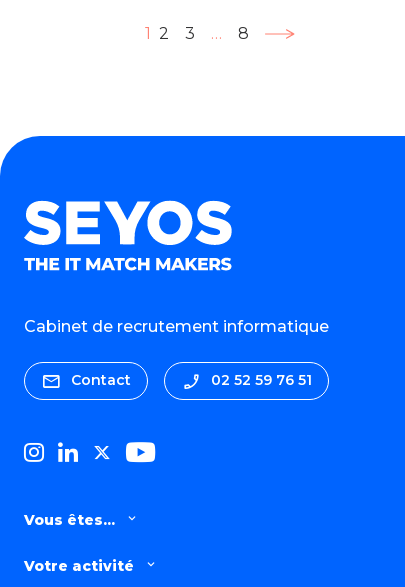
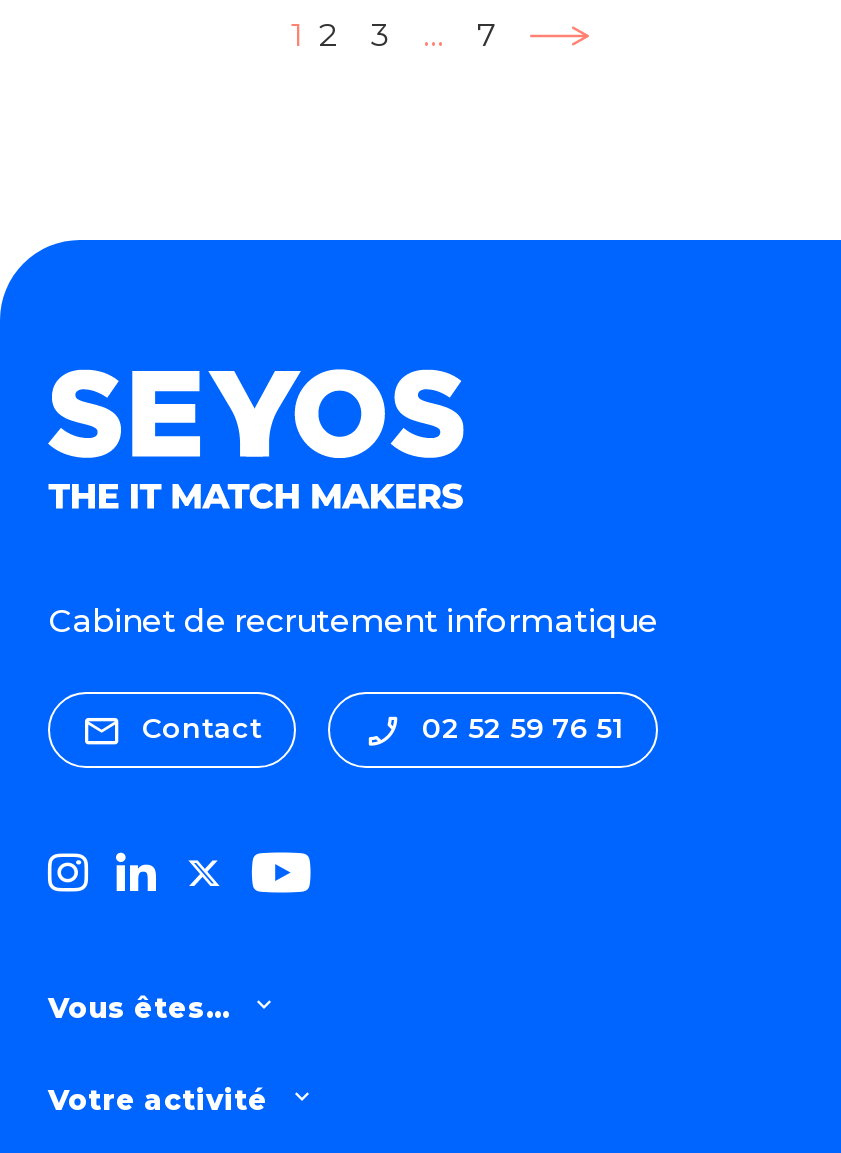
[238,24,249,43] 8 -> [477,16,497,54] 7

